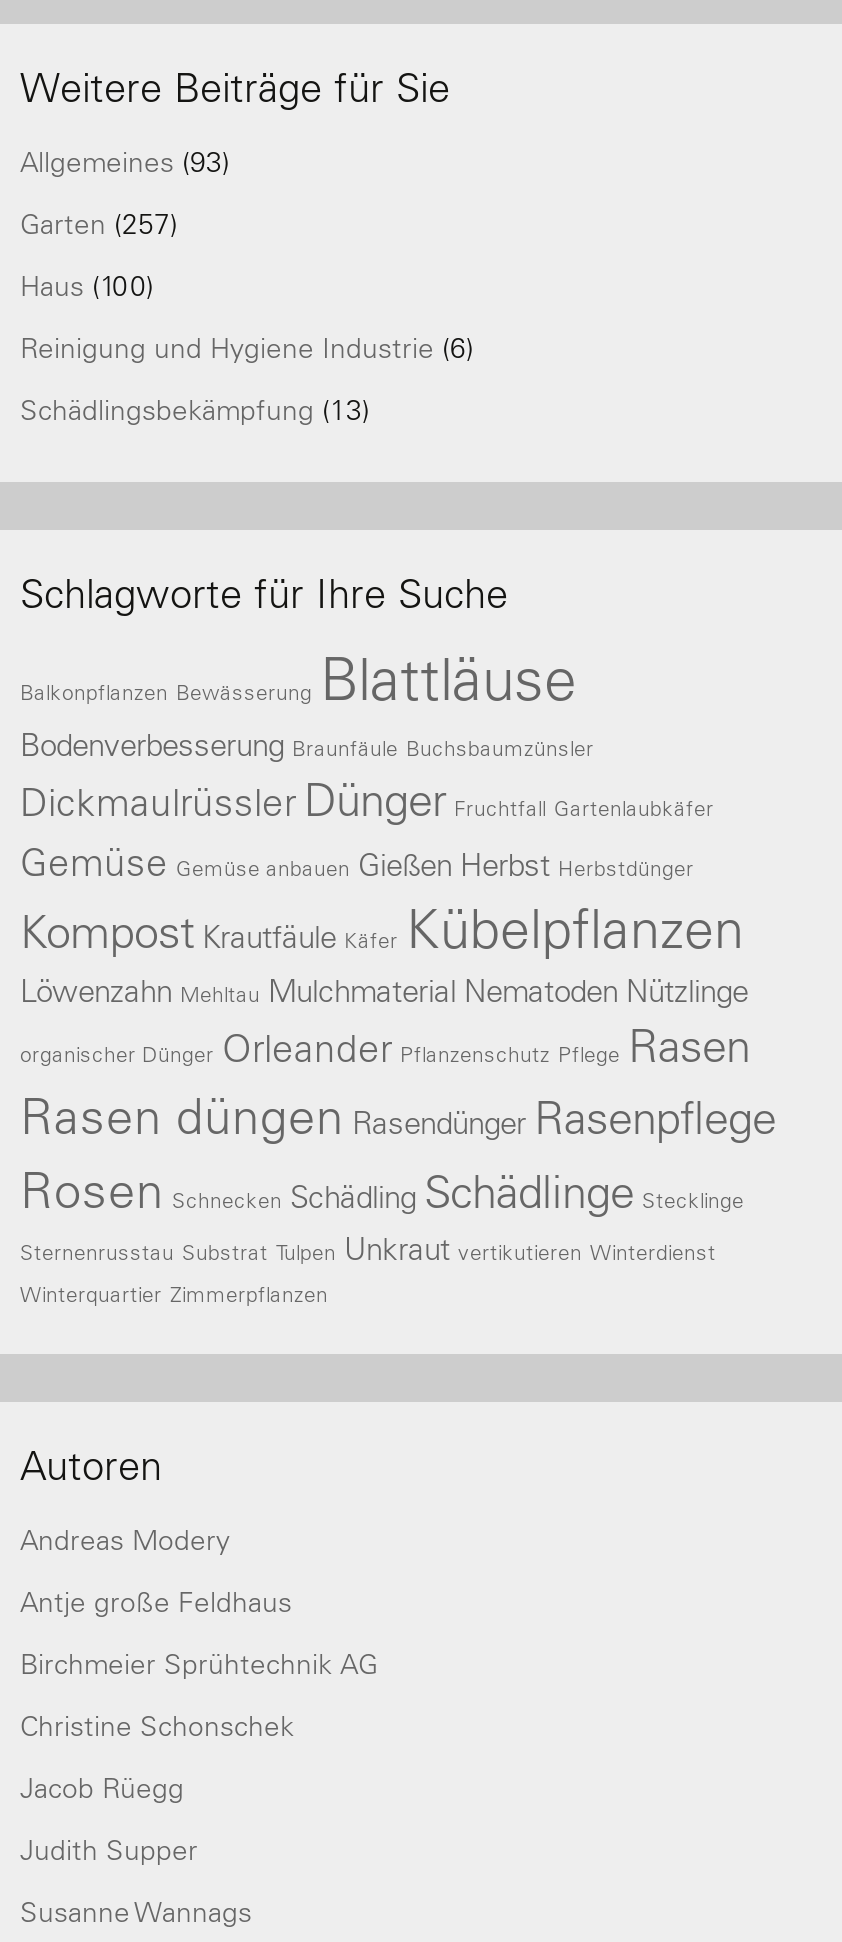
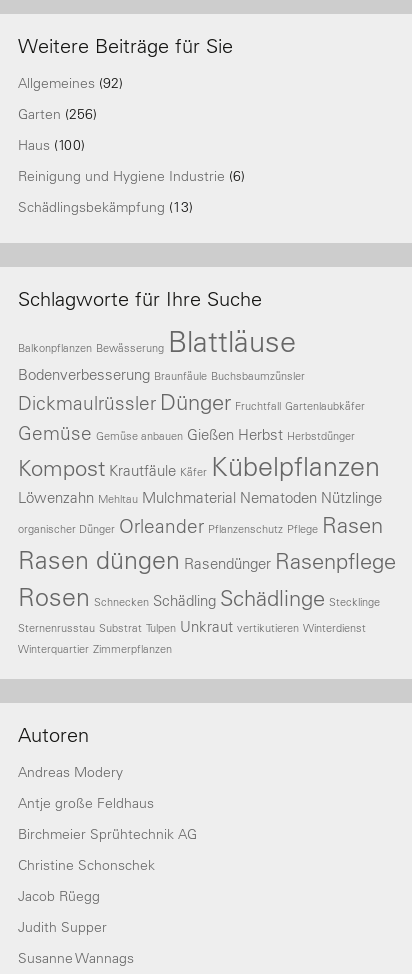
[20,144,230,180] Allgemeines (93) -> [18,74,123,92] Allgemeines (92)
[20,206,178,242] Garten (257) -> [18,105,97,123] Garten (256)

